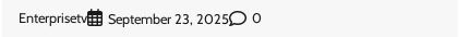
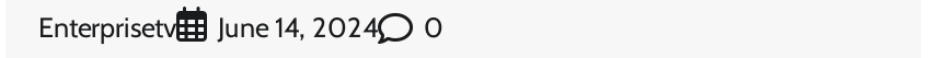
[108,11,229,27] September 23, 2025 -> [218,11,378,44] June 14, 2024

